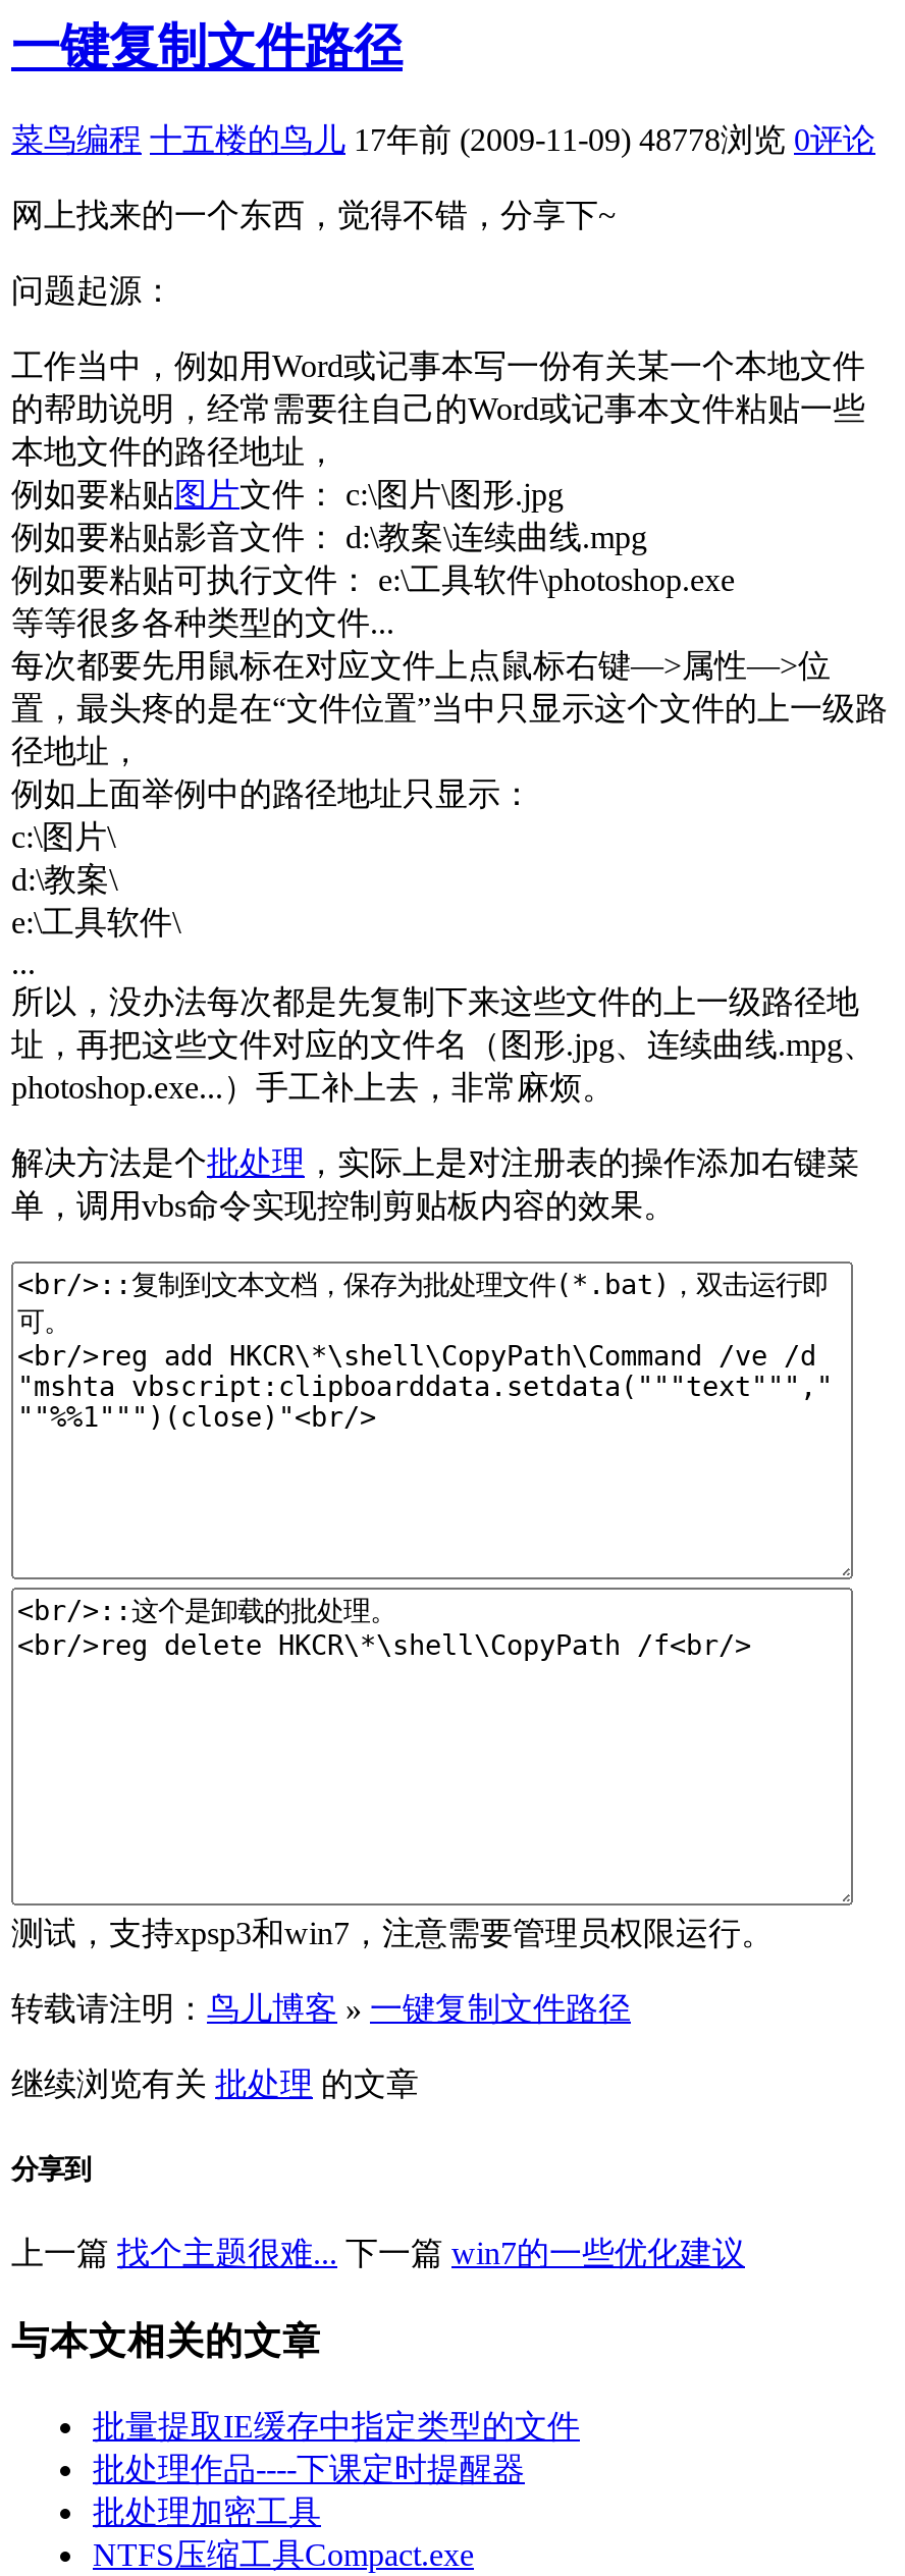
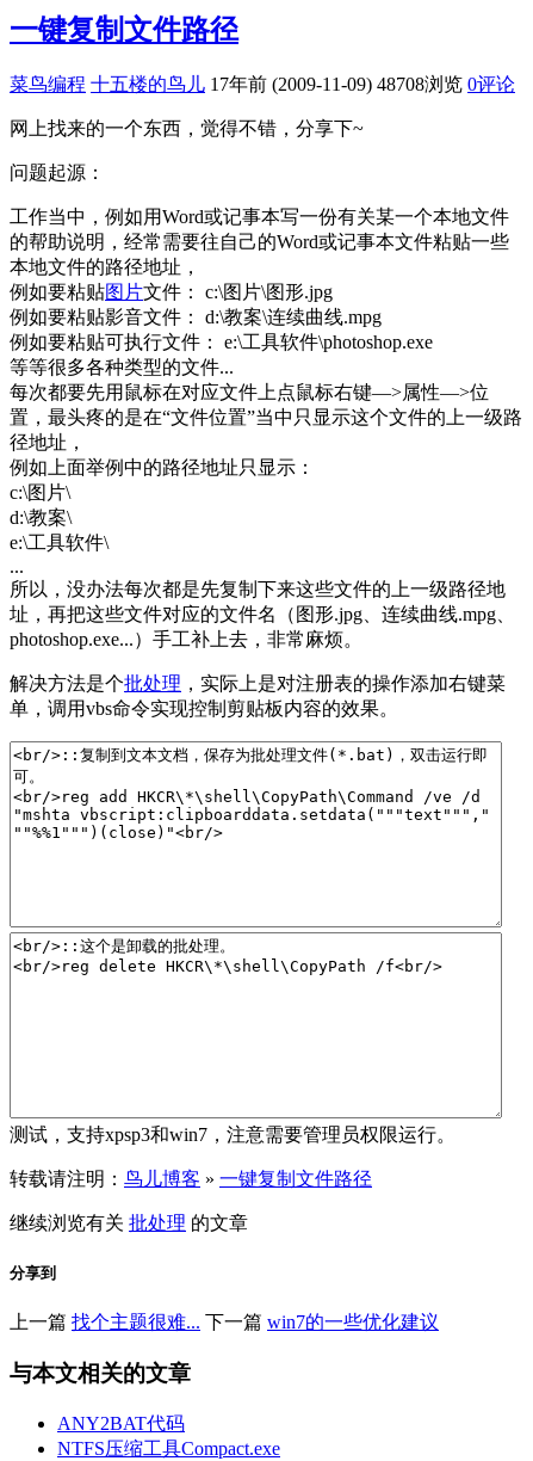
[11,122,875,157] 菜鸟编程 十五楼的鸟儿 17年前 (2009-11-09) 48778浏览 0评论 -> [10,74,515,94] 菜鸟编程 十五楼的鸟儿 17年前 (2009-11-09) 48708浏览 0评论
[93,2408,580,2528] 批量提取IE缓存中指定类型的文件 | 批处理作品----下课定时提醒器 | 批处理加密工具 -> [57,1413,185,1433] ANY2BAT代码

